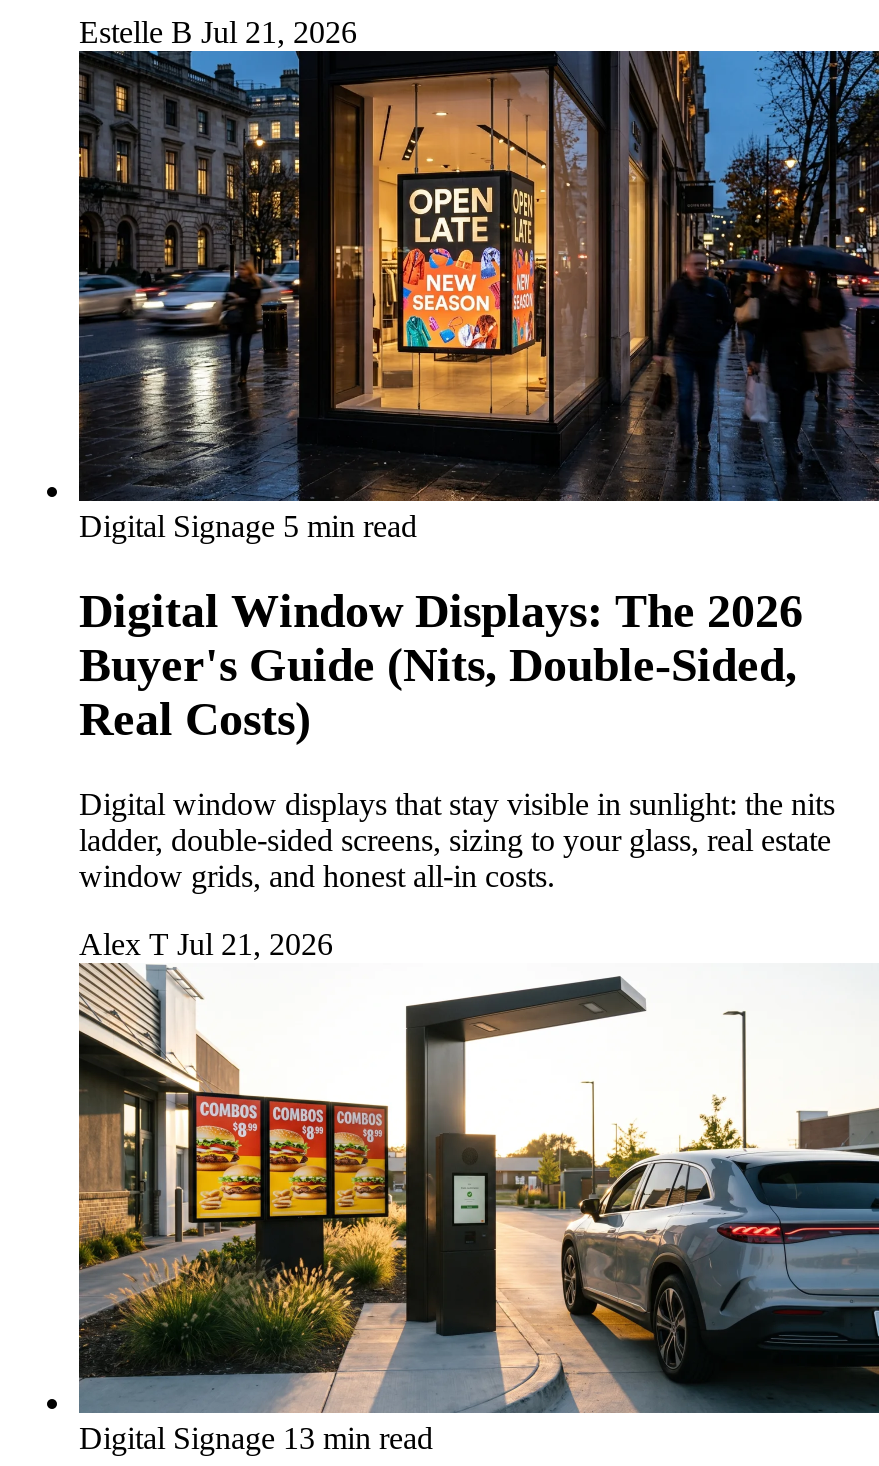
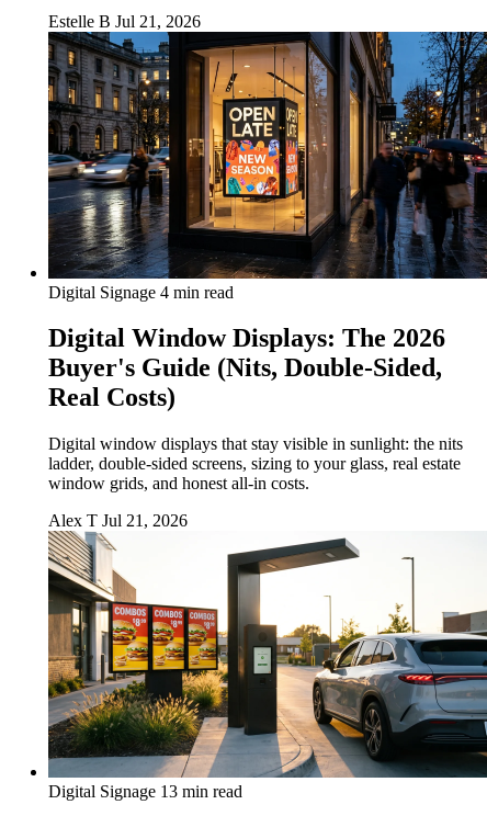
[79,509,417,543] Digital Signage 5 min read -> [48,282,234,301] Digital Signage 4 min read

